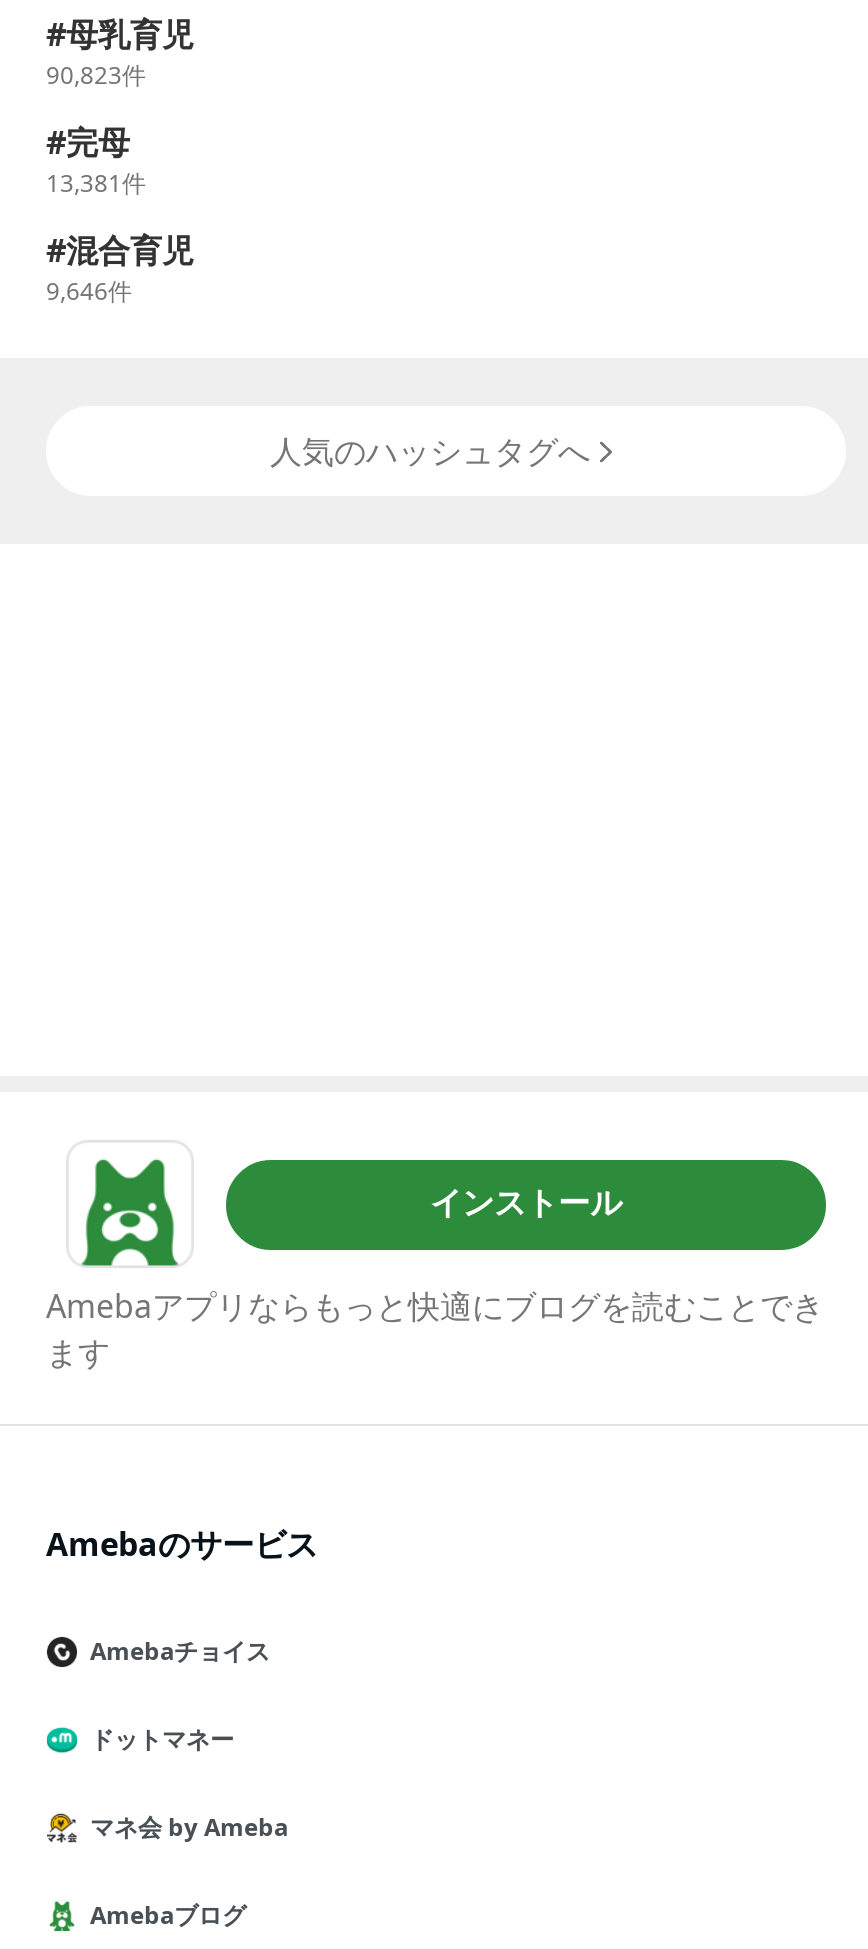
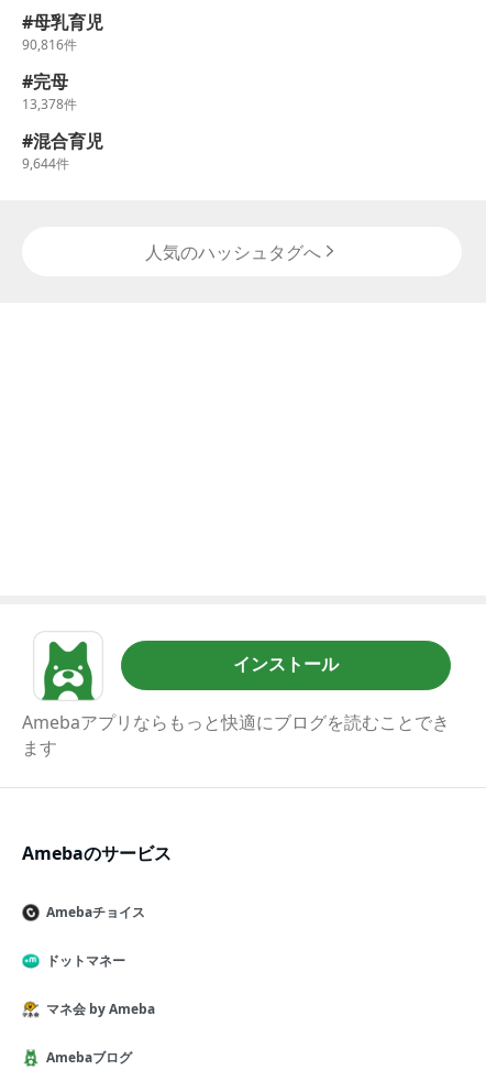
[46,58,146,92] 90,823件 -> [22,35,77,54] 90,816件
[46,166,146,200] 13,381件 -> [22,94,77,113] 13,378件
[46,274,132,308] 9,646件 -> [22,154,69,172] 9,644件

